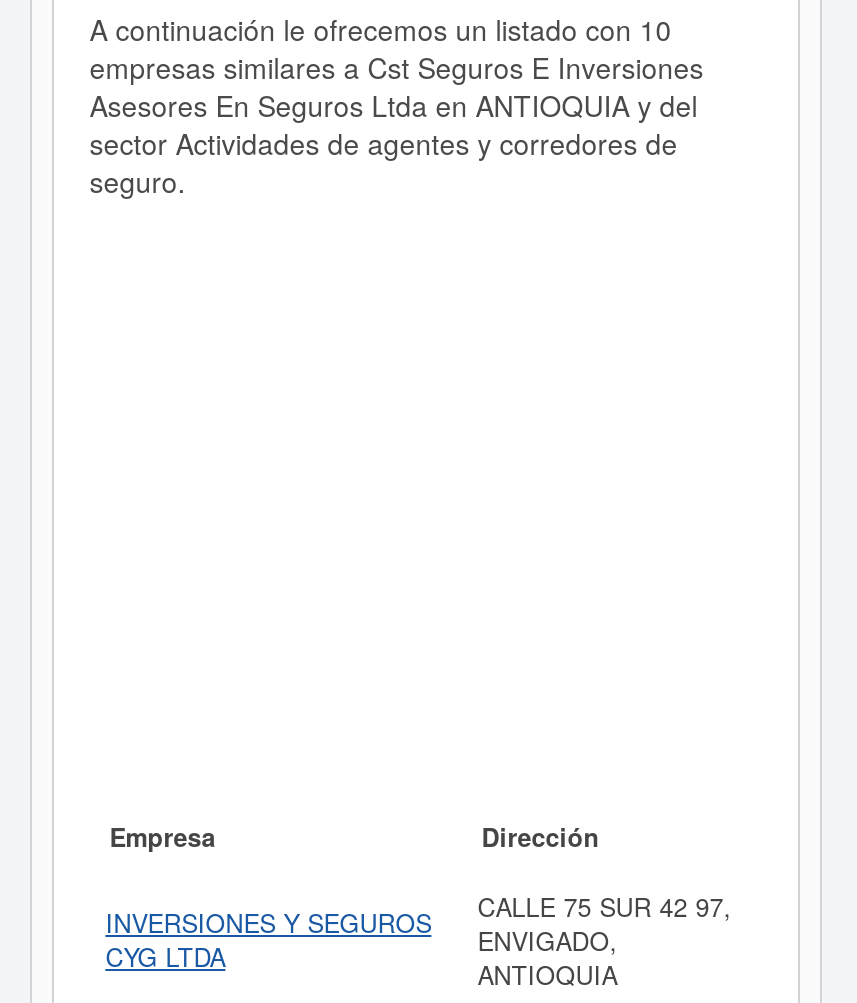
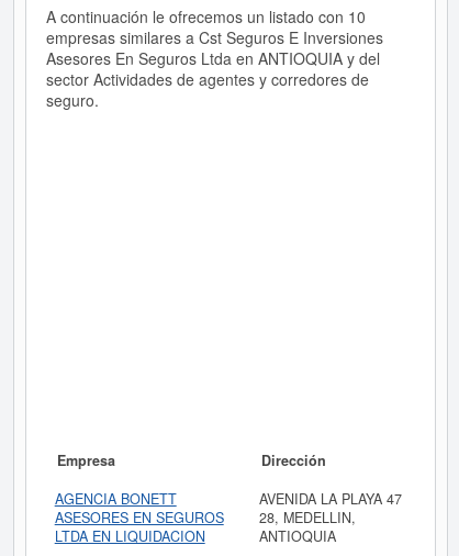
[477,889,731,959] CALLE 75 SUR 42 97, | ENVIGADO, -> [259,489,402,527] AVENIDA LA PLAYA 47 | 28, MEDELLIN,
[105,905,431,975] INVERSIONES Y SEGUROS | CYG LTDA -> [55,489,224,546] AGENCIA BONETT | ASESORES EN SEGUROS | LTDA EN LIQUIDACION

